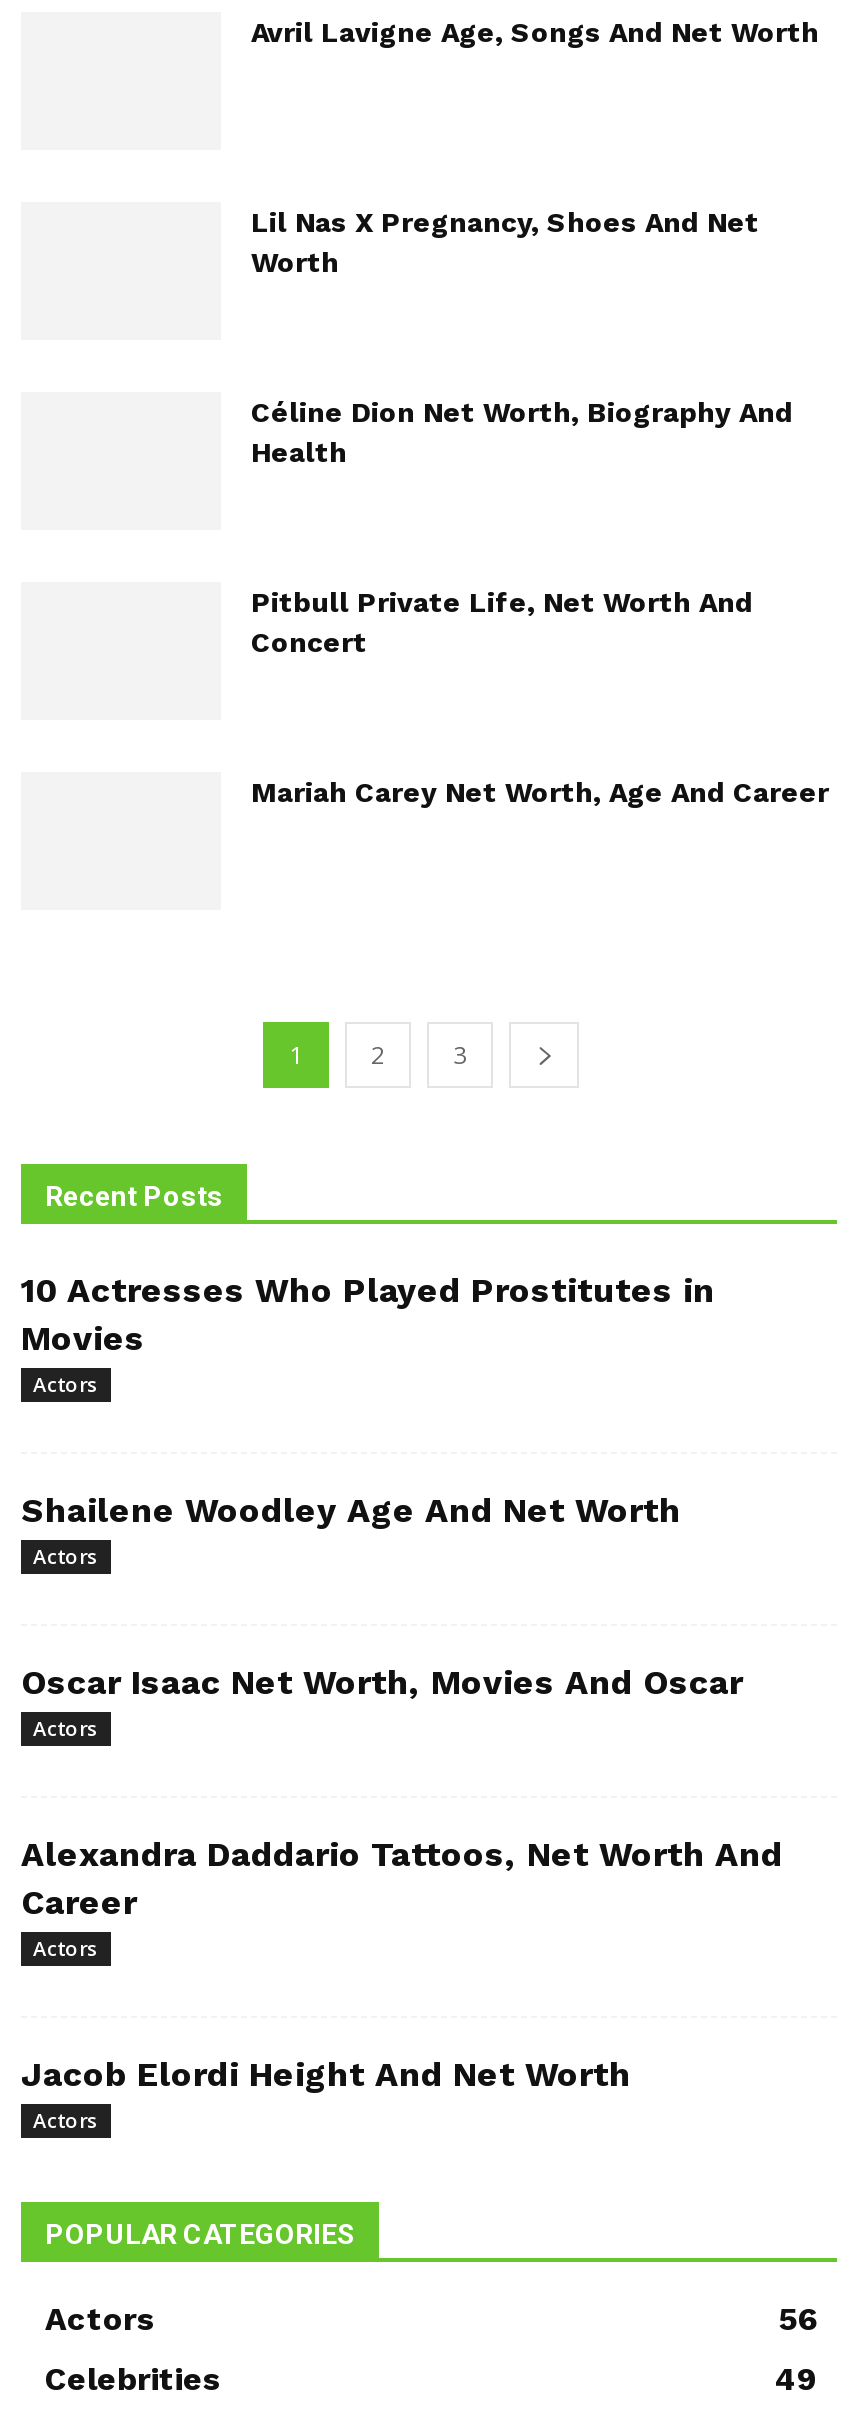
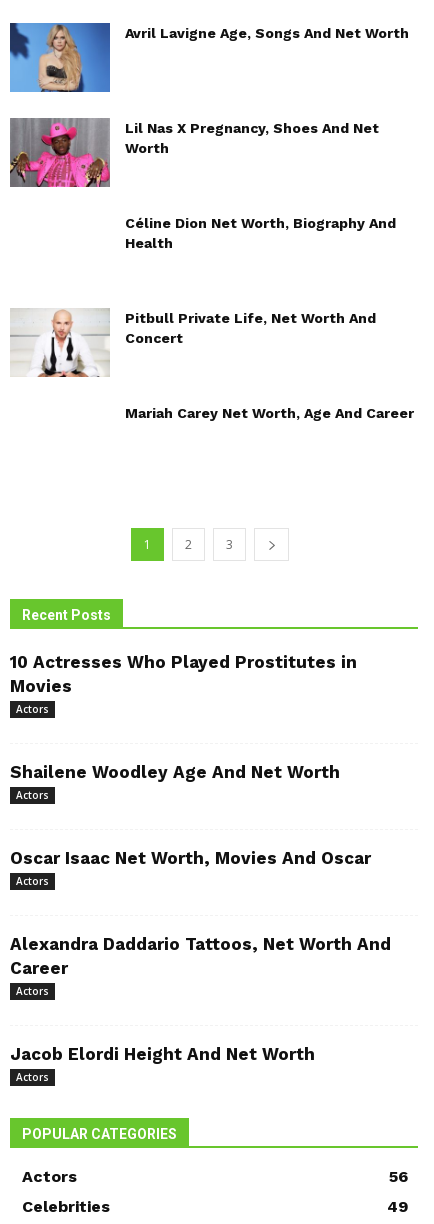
none -> [9,22,111,93] [image]
none -> [9,117,111,188] [image]
none -> [10,308,110,378] [image]

